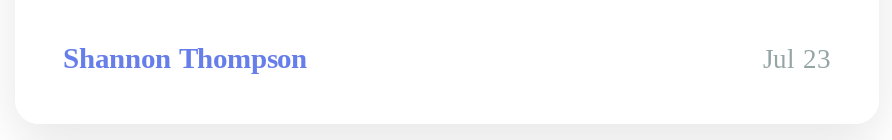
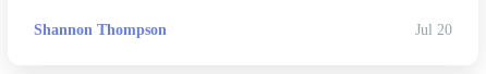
[763,43,831,73] Jul 23 -> [415,21,452,38] Jul 20

